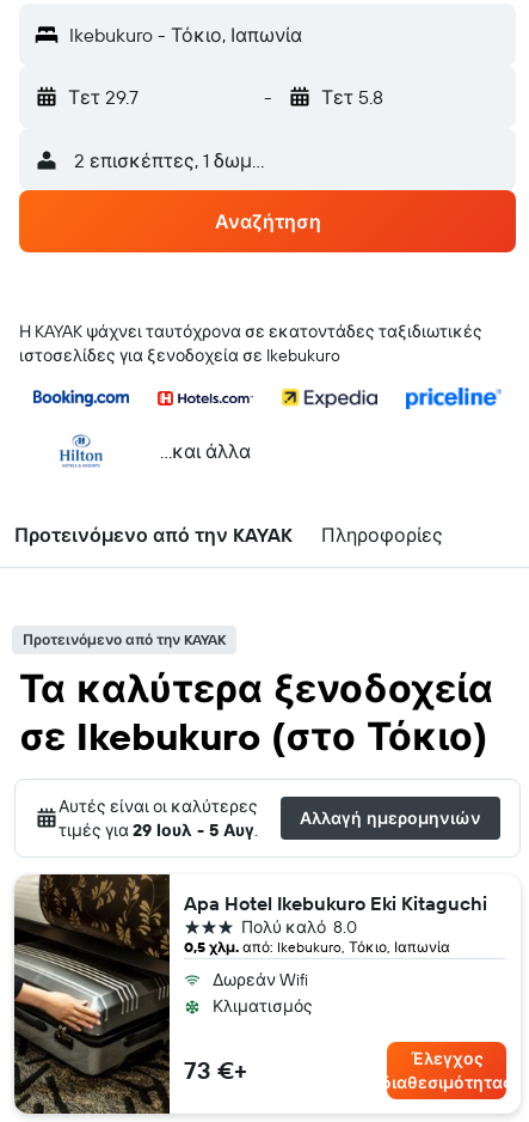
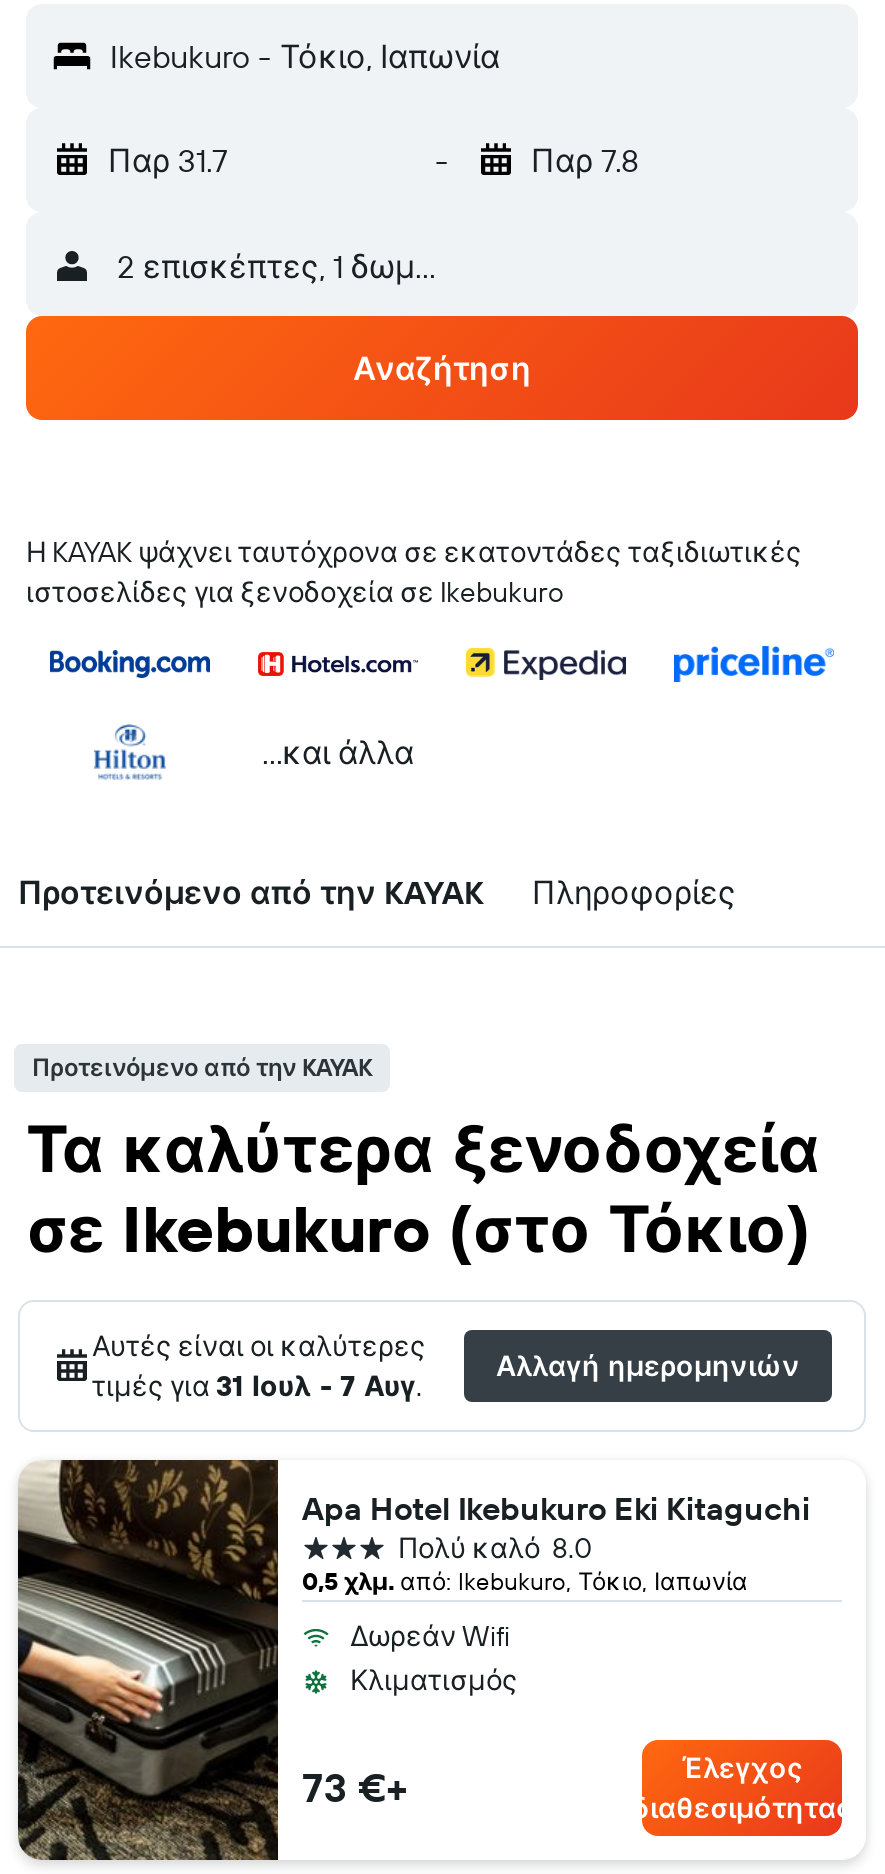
[68,85,139,109] Τετ 29.7 -> [108,140,228,180] Παρ 31.7
[321,85,383,109] Τετ 5.8 -> [531,140,639,180] Παρ 7.8
[59,819,258,841] τιμές για 29 Ιουλ - 5 Αυγ. -> [92,1368,422,1404] τιμές για 31 Ιουλ - 7 Αυγ.

